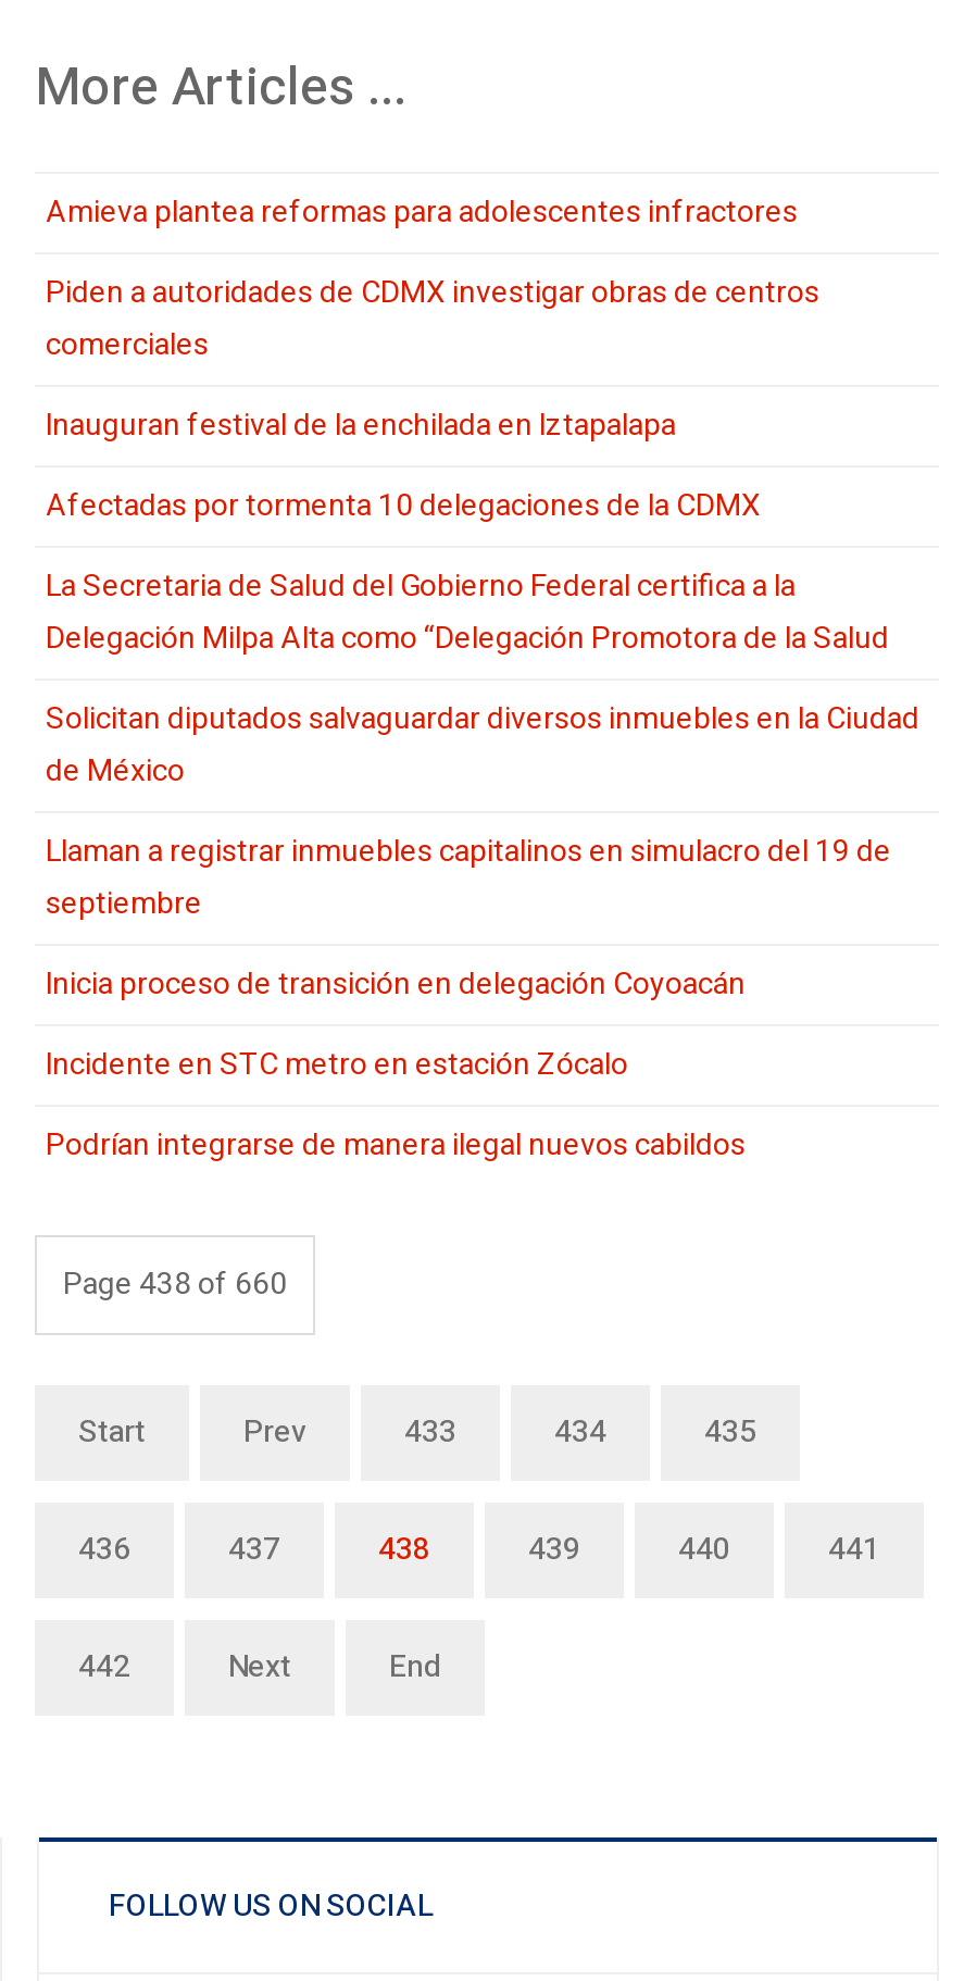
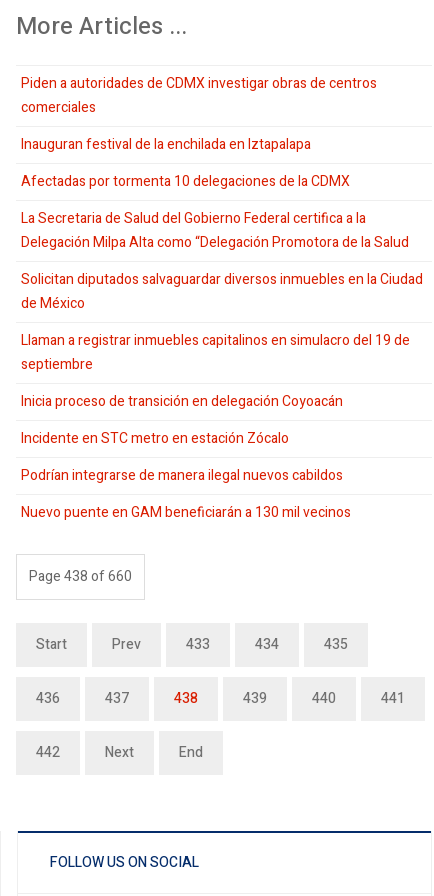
[46,188,798,234] Amieva plantea reformas para adolescentes infractores -> none
moved [46,269,919,1167] -> [21,72,423,485]: Piden a autoridades de CDMX investigar obras de centros | comerciales | Inauguran festival de la enchilada en Iztapalapa | ... | Incidente en STC metro en estación Zócalo | Podrían integrarse de manera ilegal nuevos cabildos
none -> [21,501,351,522] Nuevo puente en GAM beneficiarán a 130 mil vecinos

